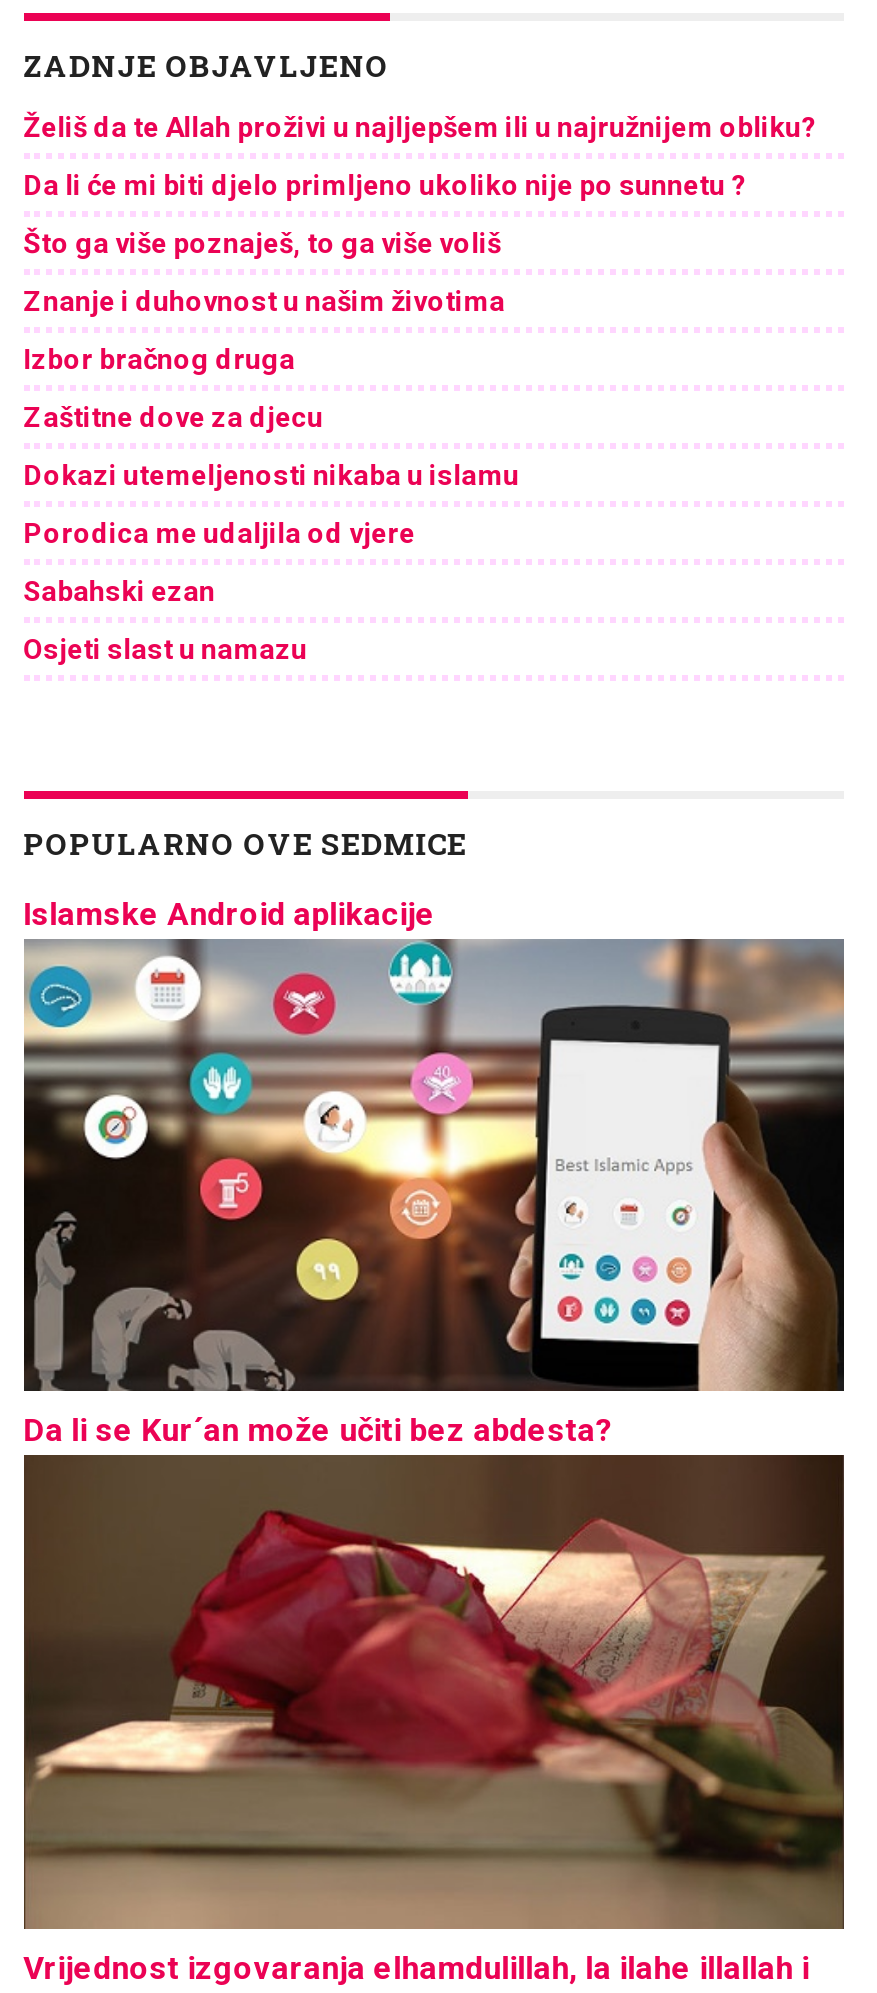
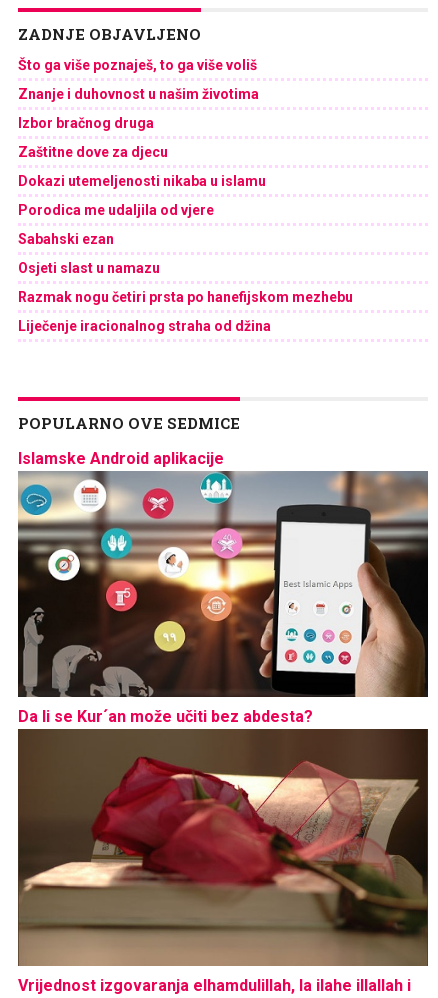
[23,111,817,201] Želiš da te Allah proživi u najljepšem ili u najružnijem obliku? | Da li će mi biti djelo primljeno ukoliko nije po sunnetu ? -> none
moved [23,227,519,665] -> [18,57,266,276]: Što ga više poznaješ, to ga više voliš | Znanje i duhovnost u našim životima | Izbor bračnog druga | Zaštitne dove za djecu | Dokazi utemeljenosti nikaba u islamu | Porodica me udaljila od vjere | Sabahski ezan | Osjeti slast u namazu
none -> [18,289,353,334] Razmak nogu četiri prsta po hanefijskom mezhebu | Liječenje iracionalnog straha od džina

